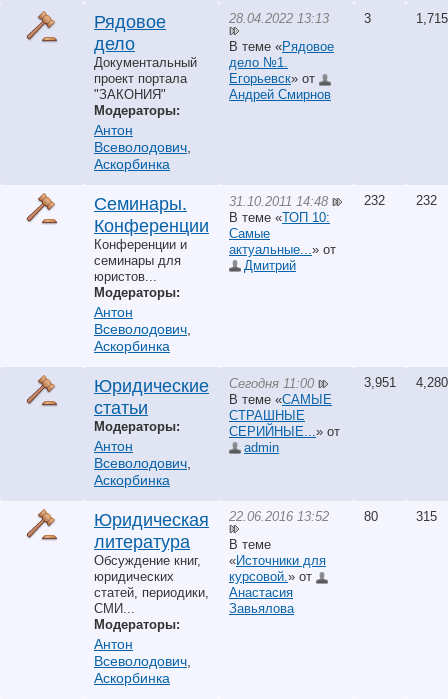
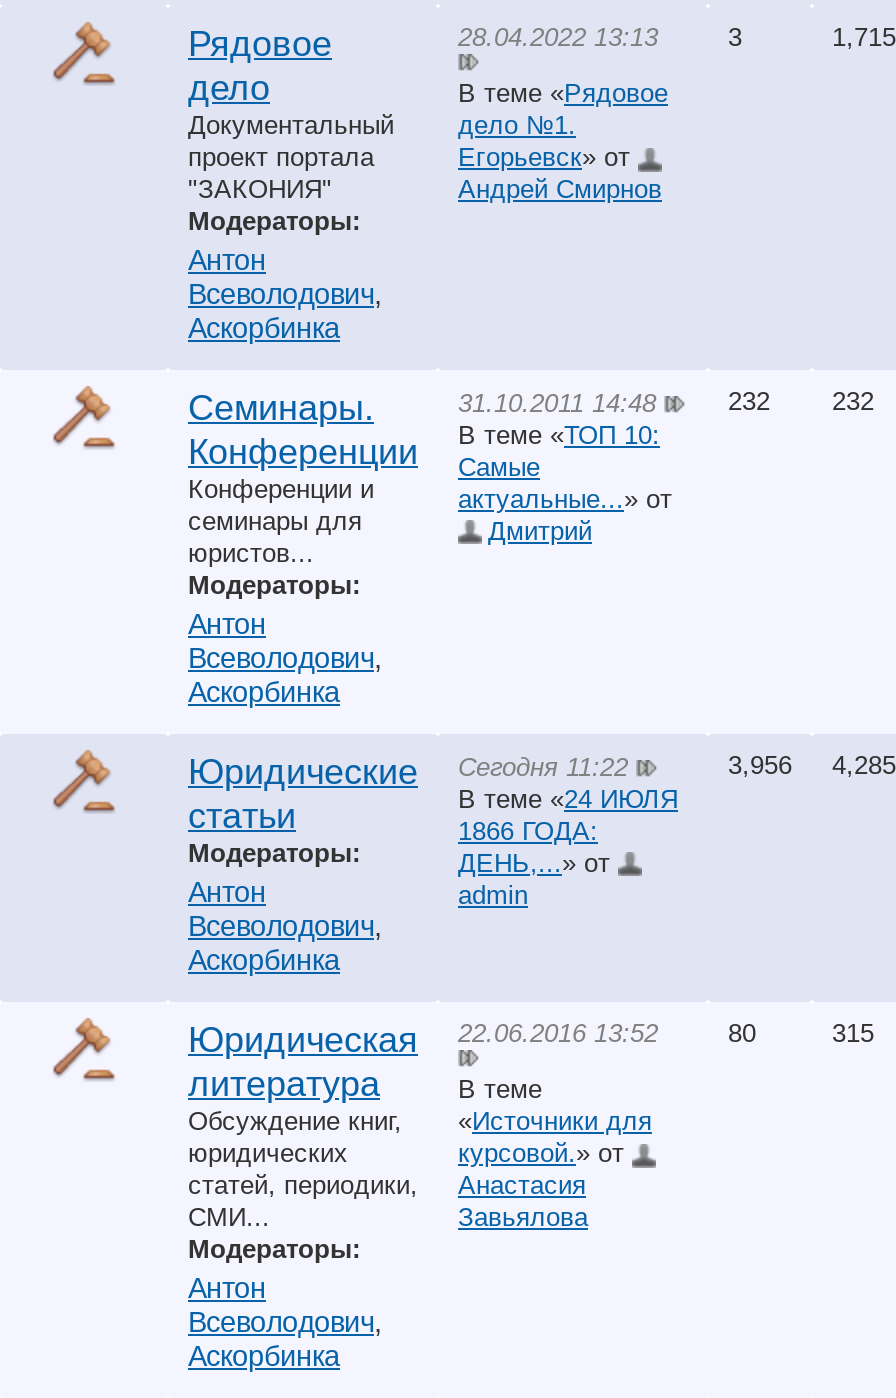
[229,376,340,439] Сегодня 11:00 | В теме «САМЫЕ | СТРАШНЫЕ | СЕРИЙНЫЕ...» от -> [458,751,678,877] Сегодня 11:22 | В теме «24 ИЮЛЯ | 1866 ГОДА: | ДЕНЬ,...» от
[364,375,396,390] 3,951 -> [728,750,792,780] 3,956
[416,375,448,390] 4,280 -> [832,750,896,780] 4,285

